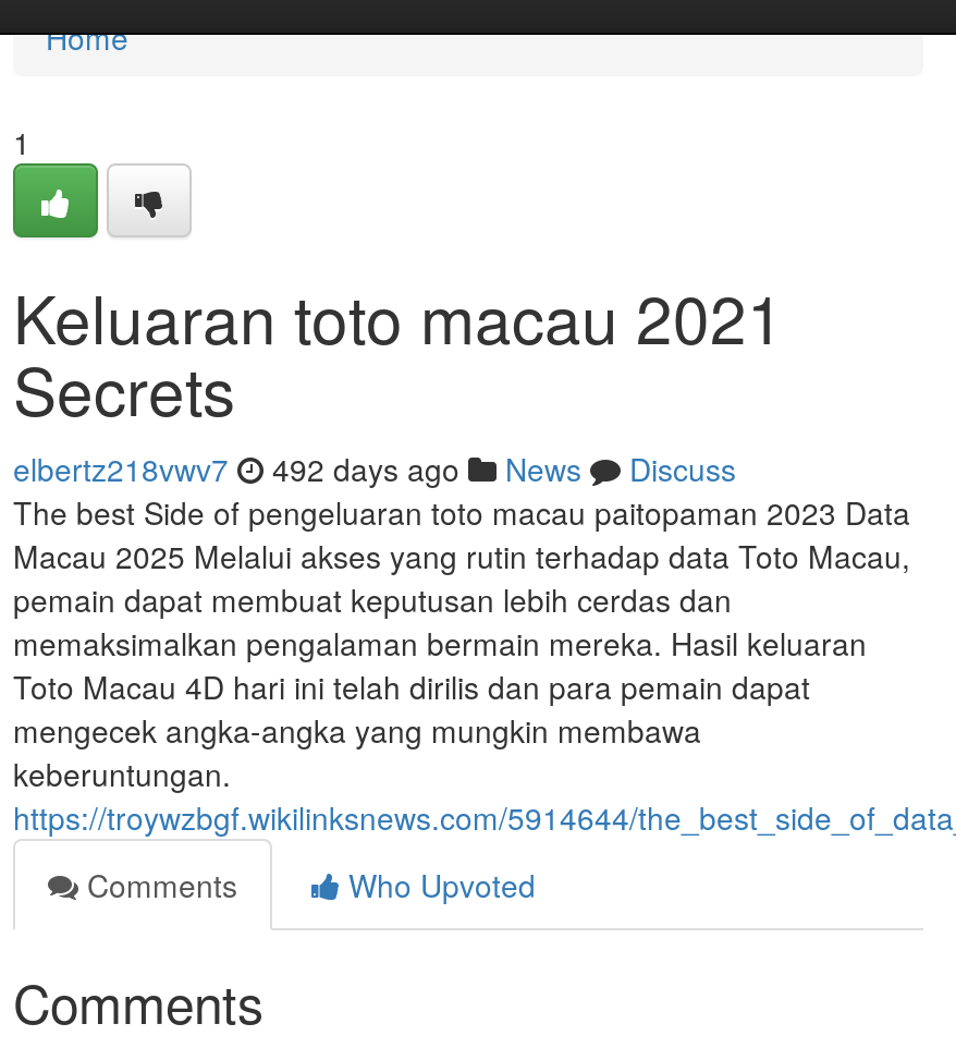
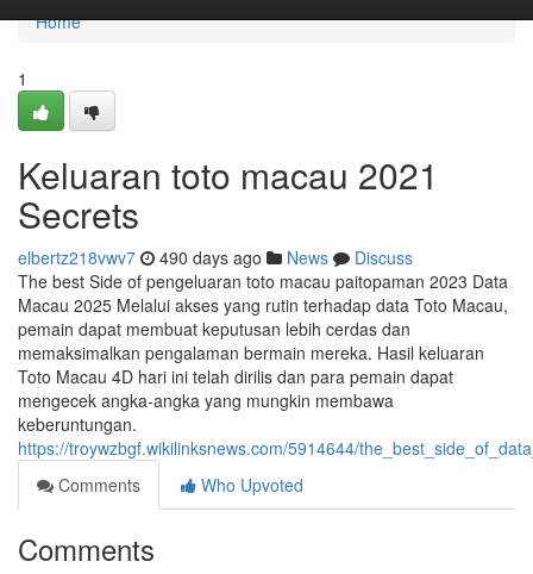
[13,447,736,490] elbertz218vwv7 492 days ago News Discuss -> [18,245,413,269] elbertz218vwv7 490 days ago News Discuss

